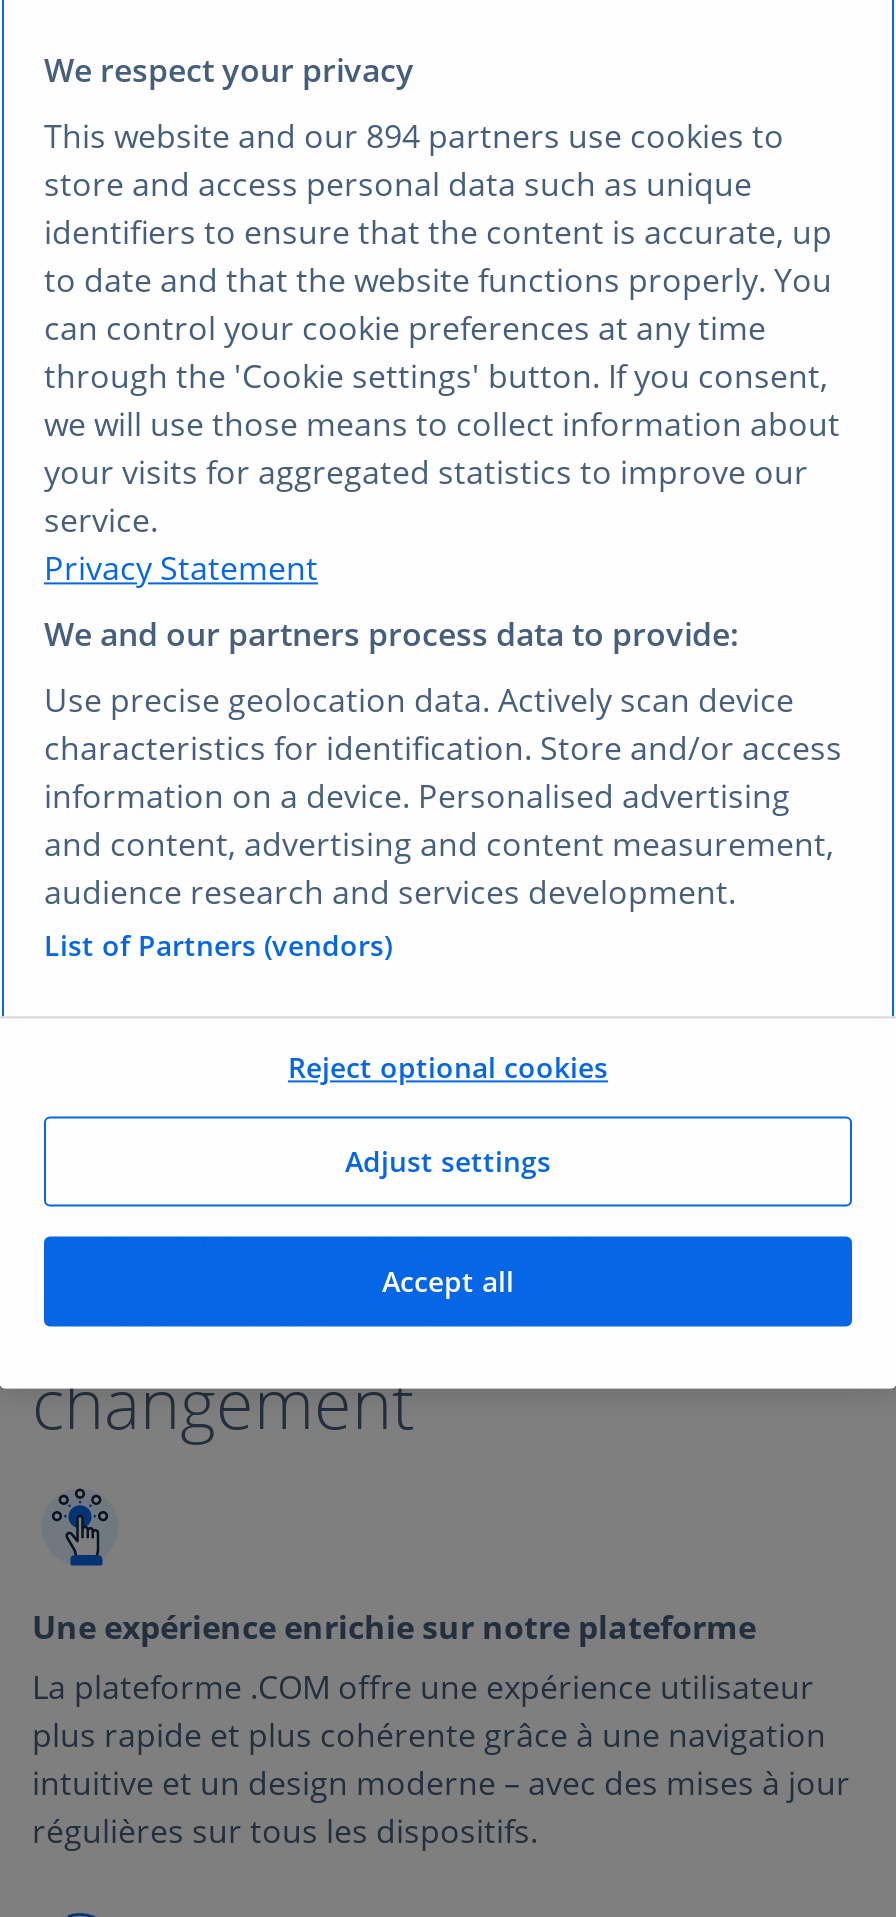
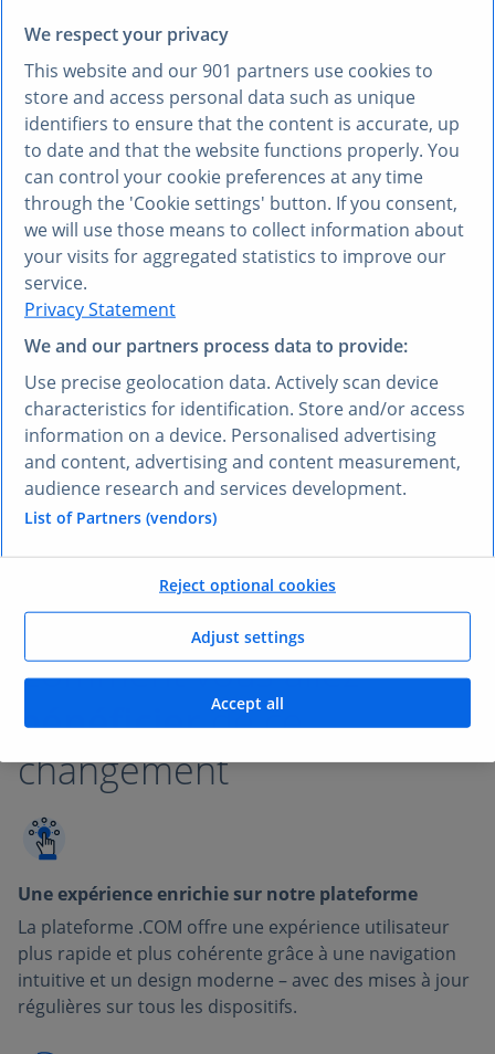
[44,115,784,159] This website and our 894 partners use cookies to -> [24,58,433,83] This website and our 901 partners use cookies to

